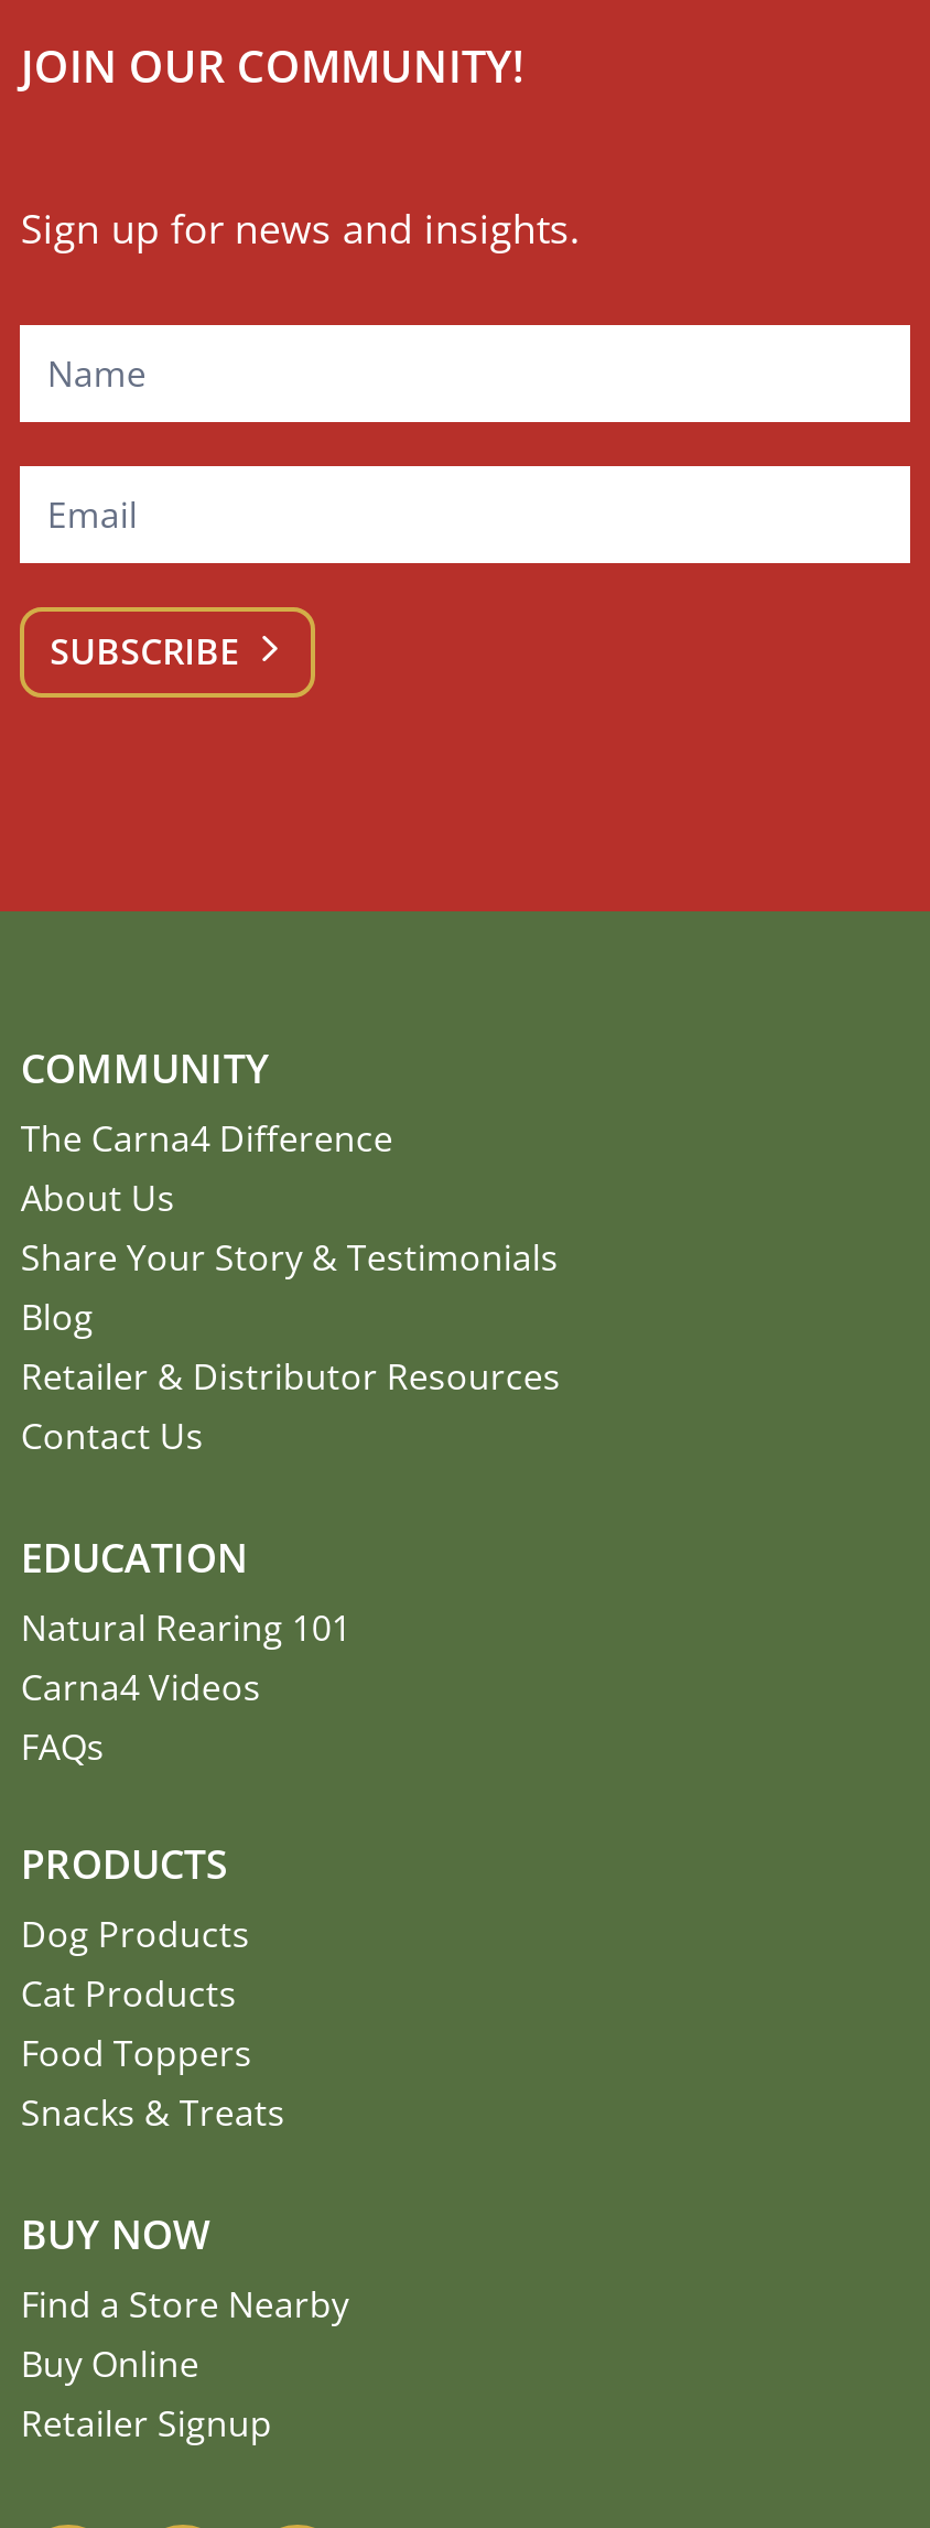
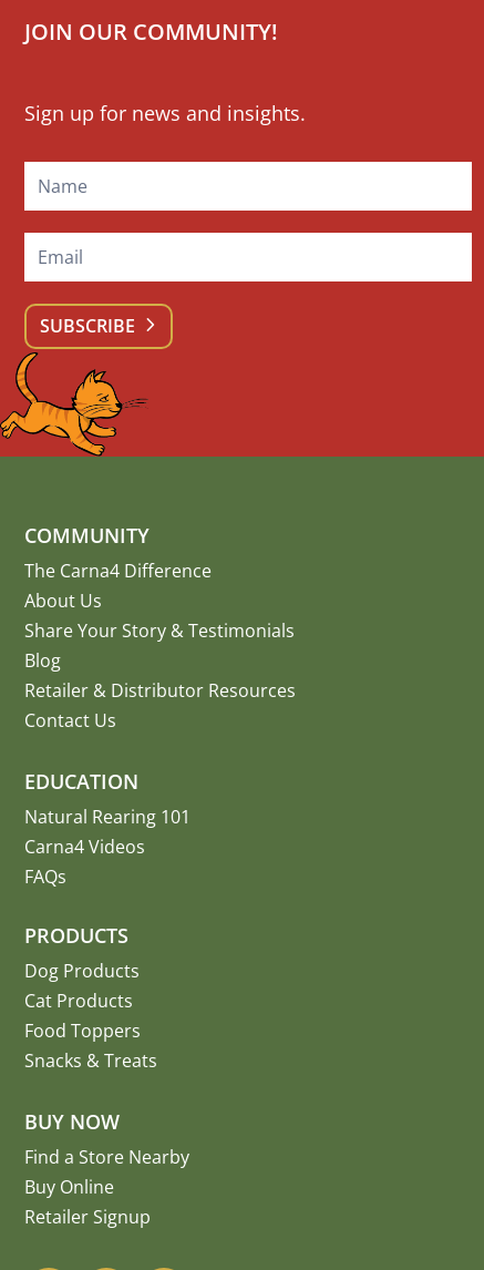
none -> [3,351,147,457] [image]

